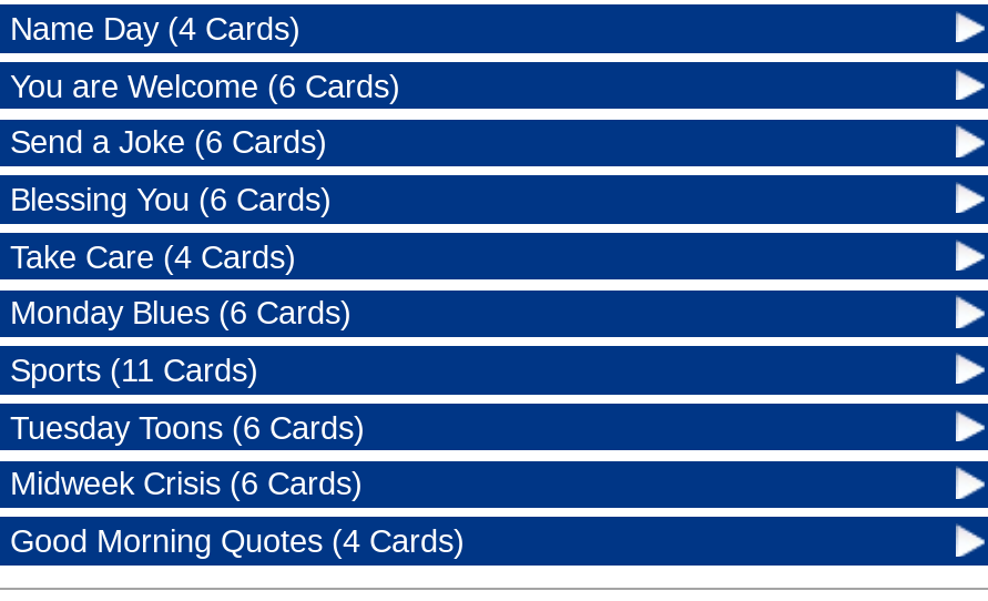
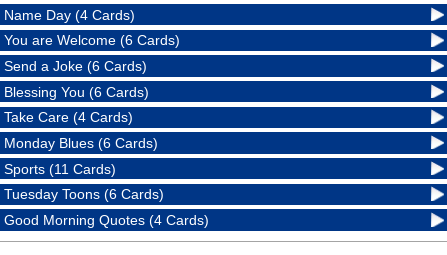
[10,467,363,503] Midweek Crisis (6 Cards) -> none

